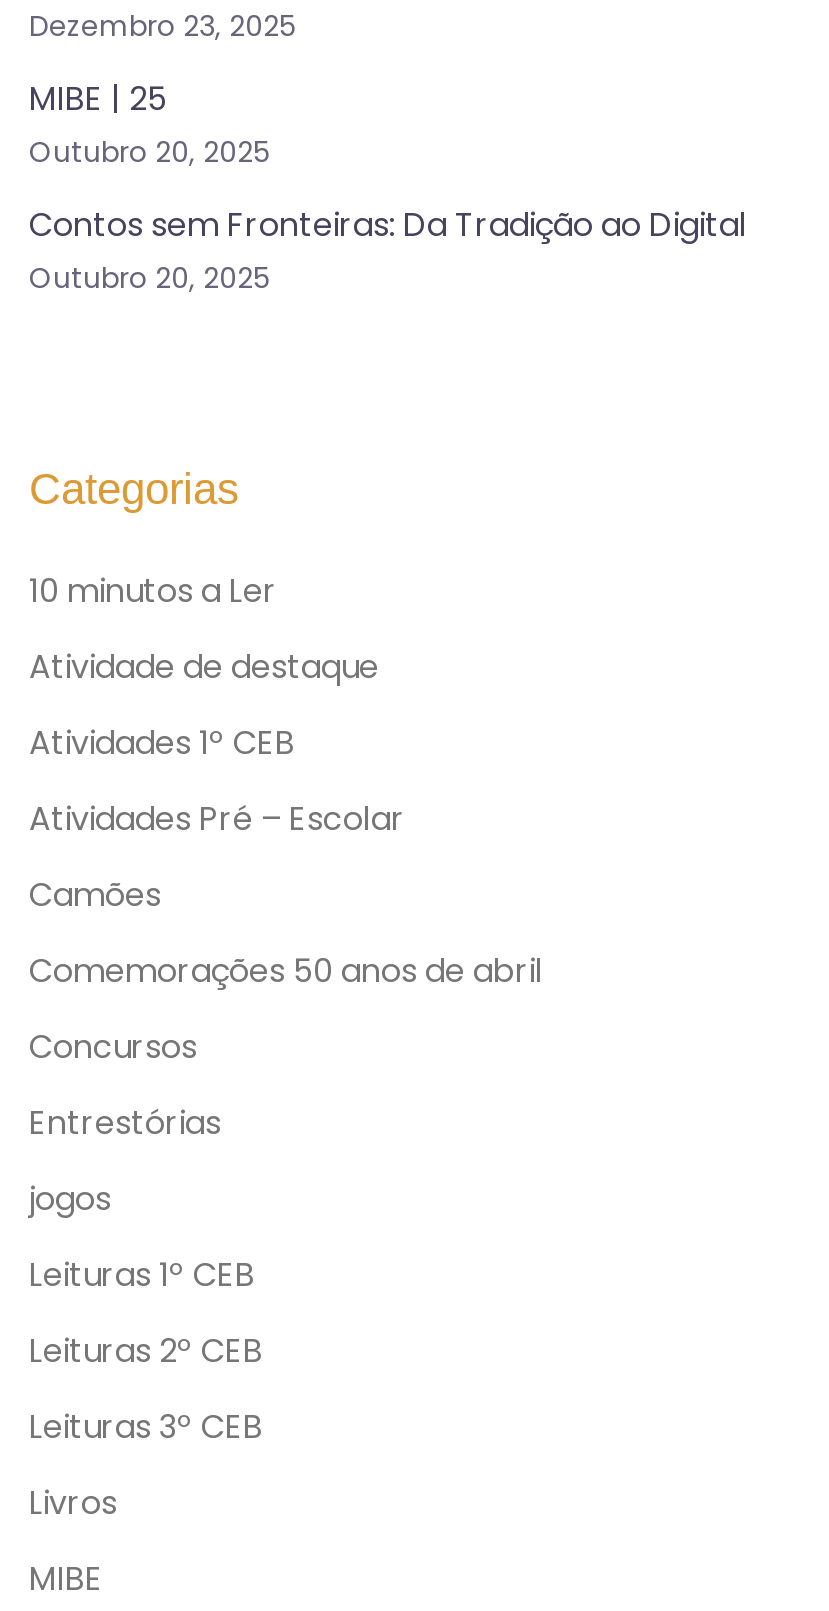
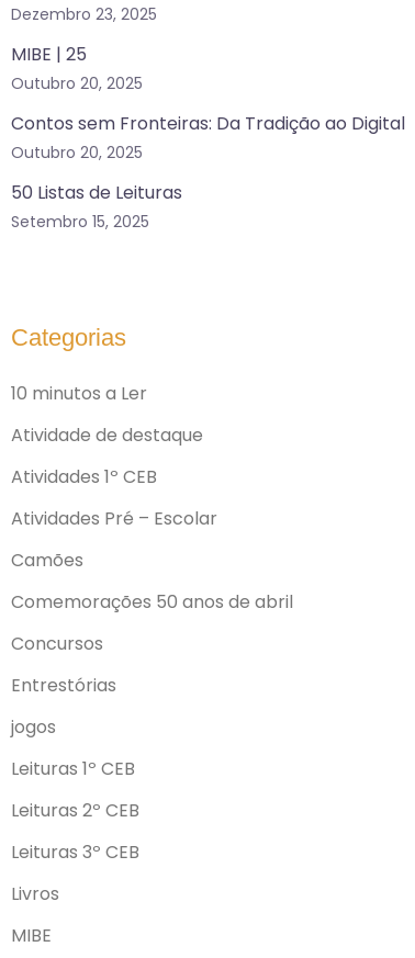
none -> [11,180,182,233] 50 Listas de Leituras | Setembro 15, 2025

